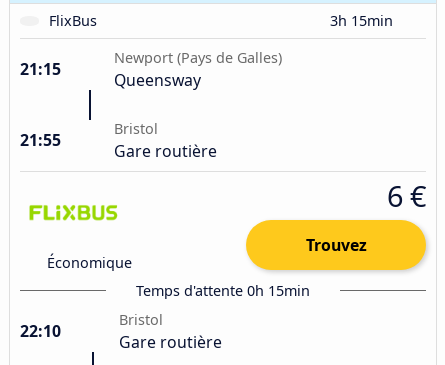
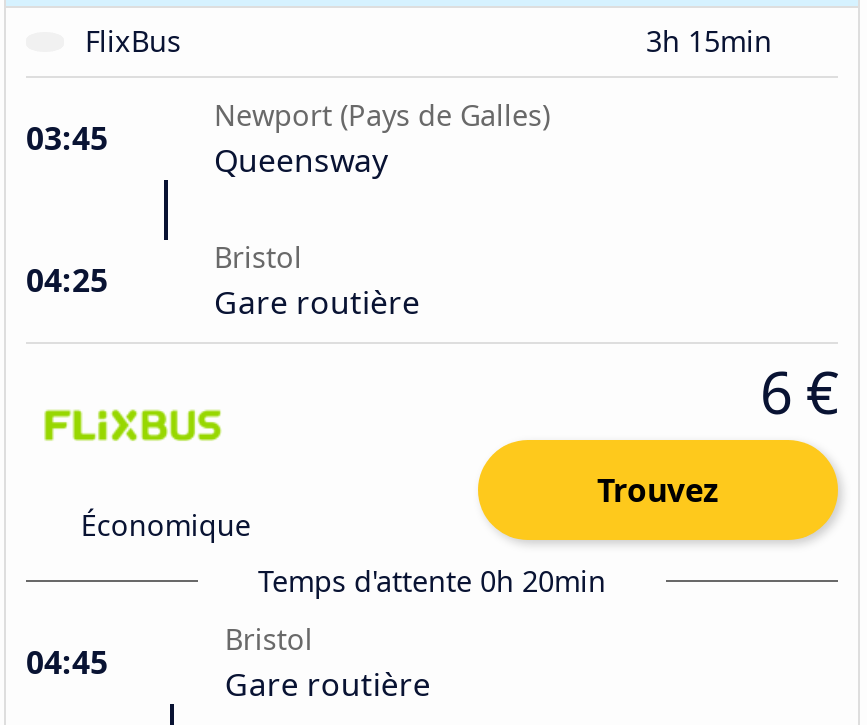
[20,58,61,80] 21:15 -> [26,115,108,159] 03:45
[20,129,61,151] 21:55 -> [26,257,108,301] 04:25
[136,281,310,300] Temps d'attente 0h 15min -> [258,561,606,599] Temps d'attente 0h 20min
[20,320,61,342] 22:10 -> [26,639,108,683] 04:45

